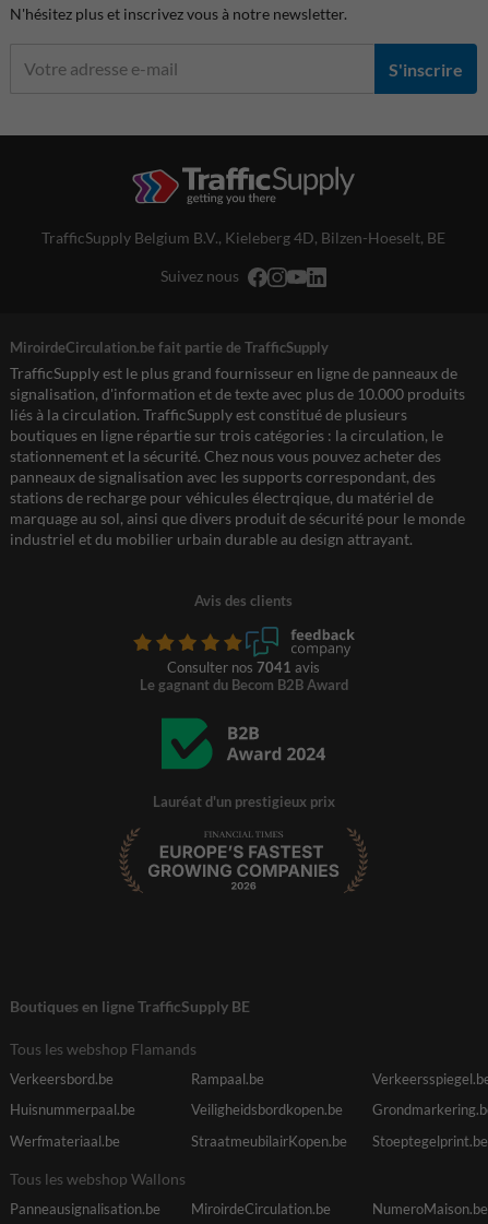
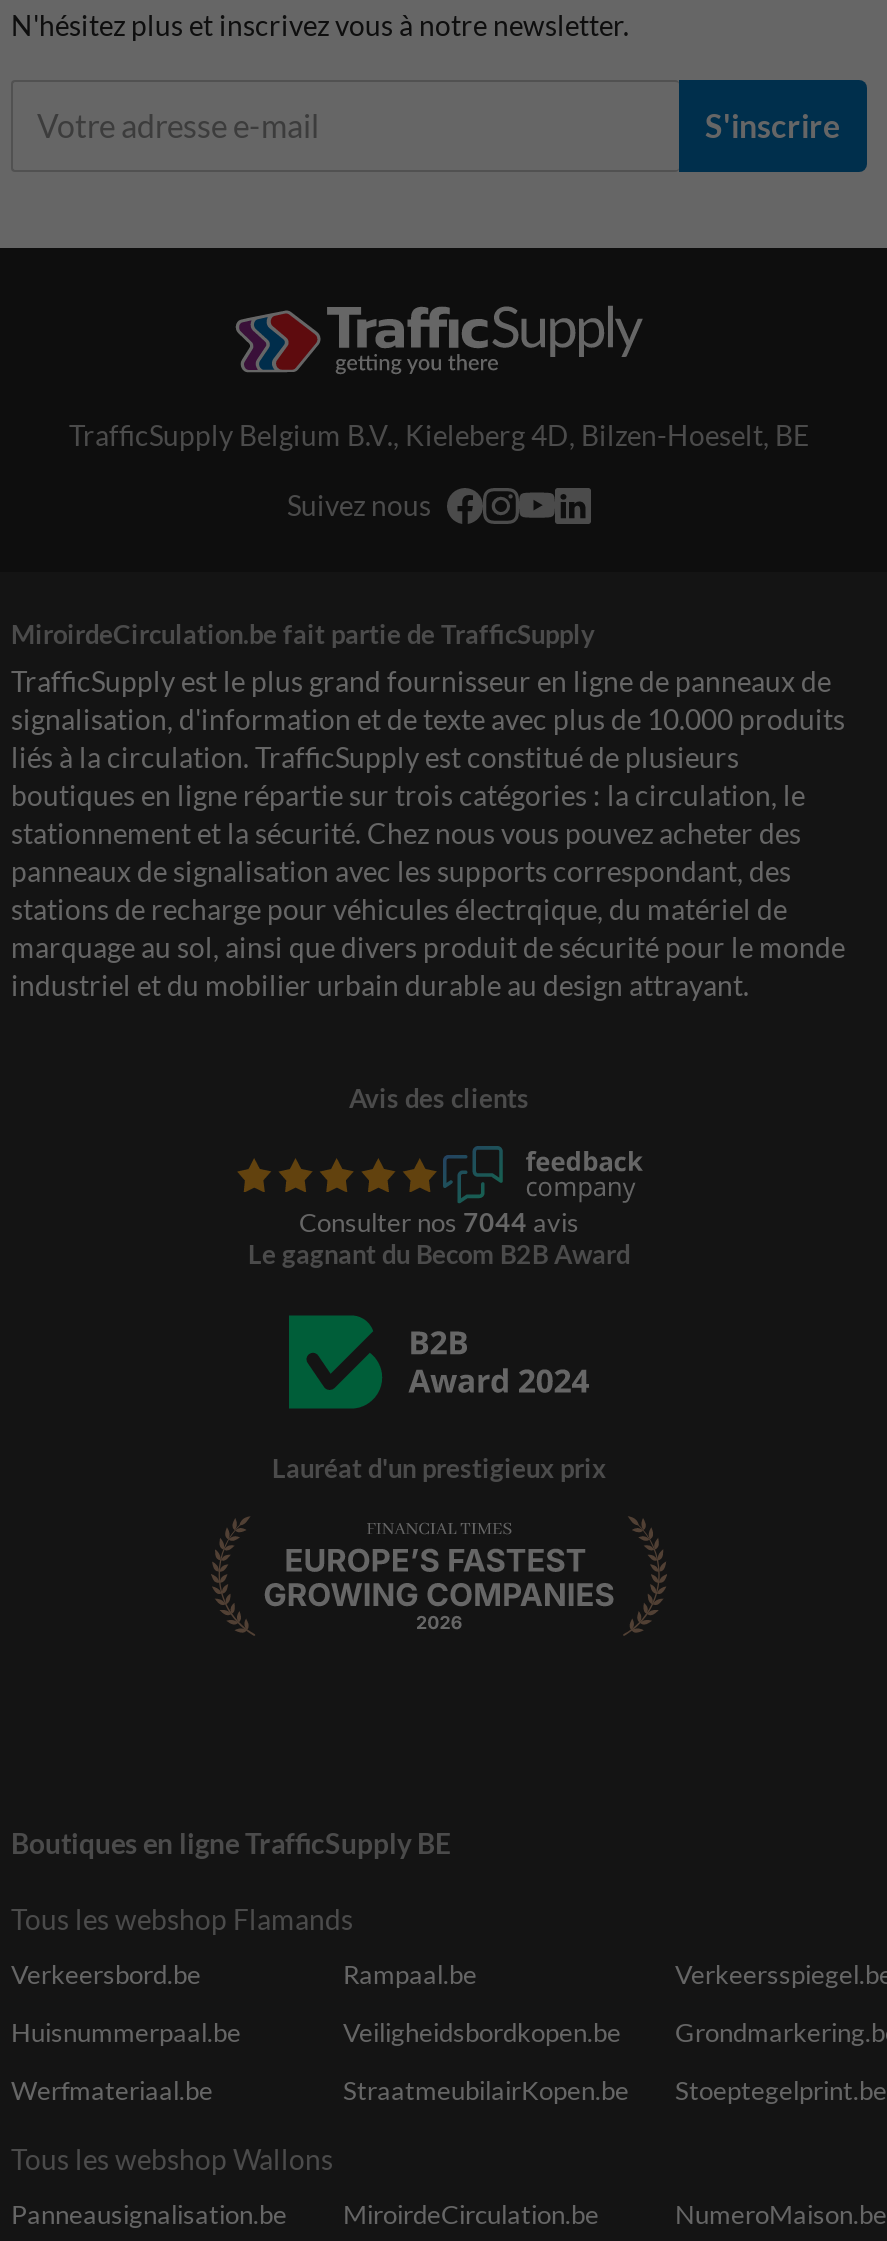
[167,658,320,676] Consulter nos 7041 avis -> [299,1206,579,1238] Consulter nos 7044 avis

